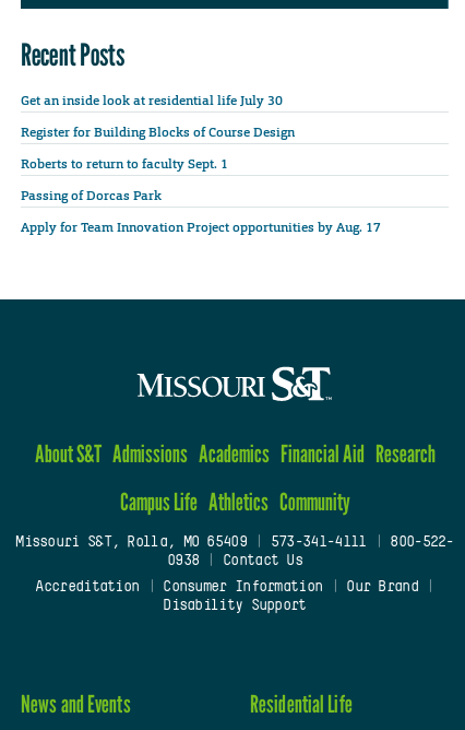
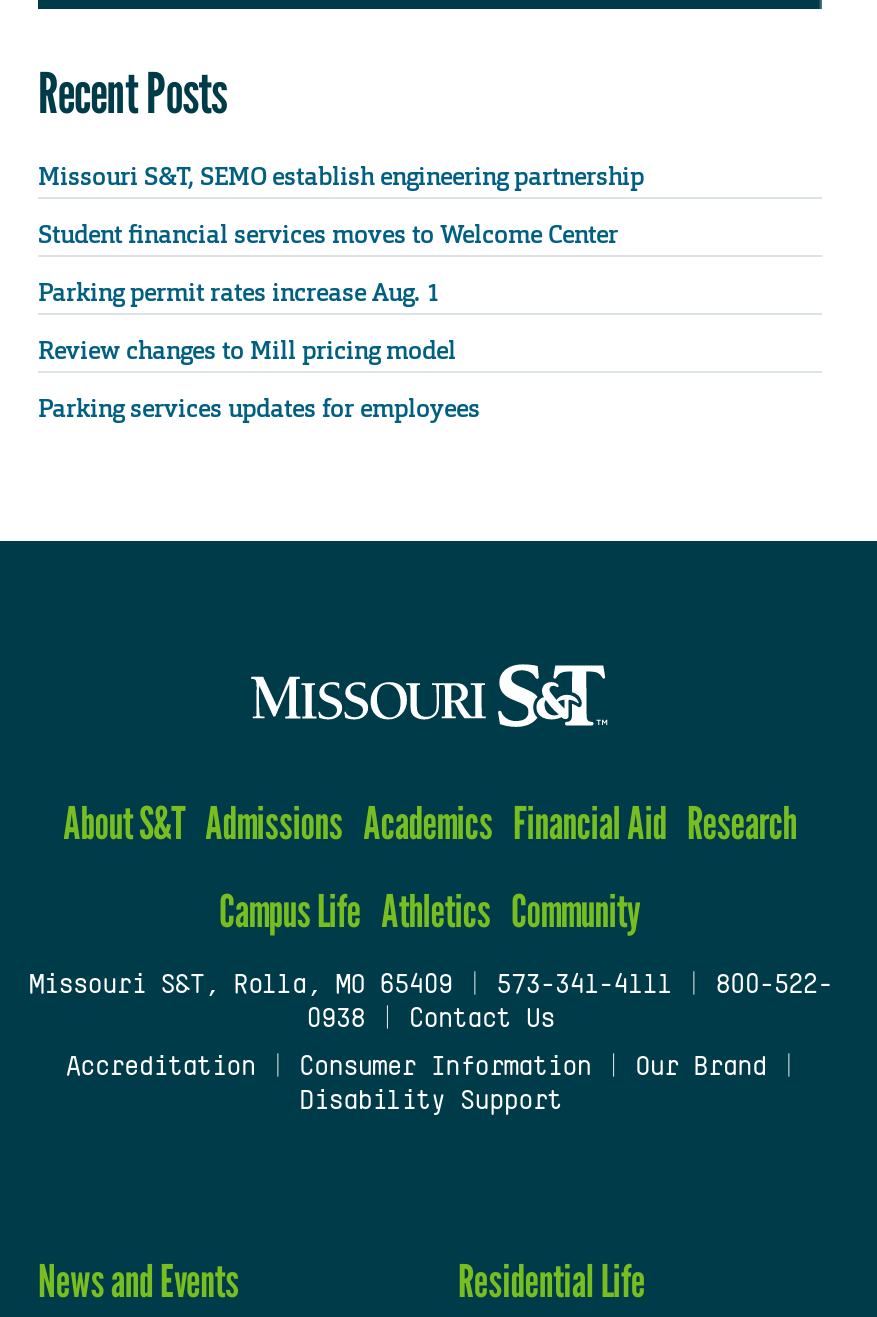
[21,91,283,109] Get an inside look at residential life July 30 -> [38,160,644,192] Missouri S&T, SEMO establish engineering partnership
[21,123,295,141] Register for Building Blocks of Course Design -> [38,218,618,250] Student financial services moves to Welcome Center
[21,155,231,172] Roberts to return to faculty Sept. 1 -> [38,277,440,309] Parking permit rates increase Aug. 1
[21,187,162,204] Passing of Dorcas Park -> [38,335,456,367] Review changes to Mill pricing model
[21,219,381,236] Apply for Team Innovation Project opportunities by Aug. 17 -> [38,393,480,425] Parking services updates for employees

